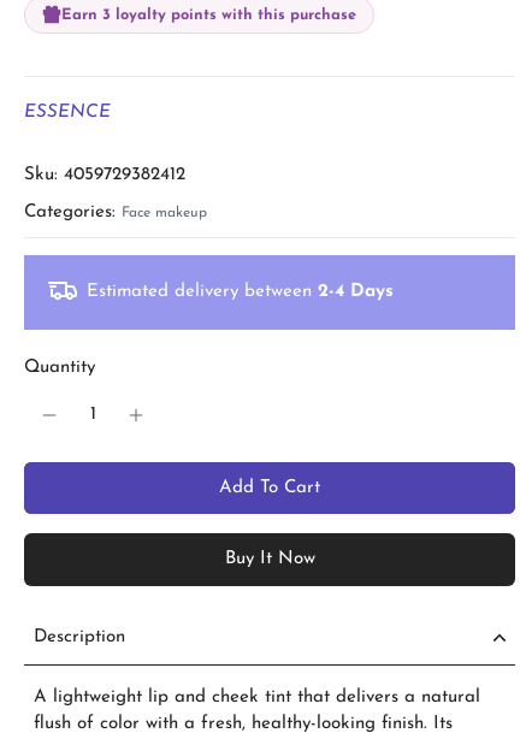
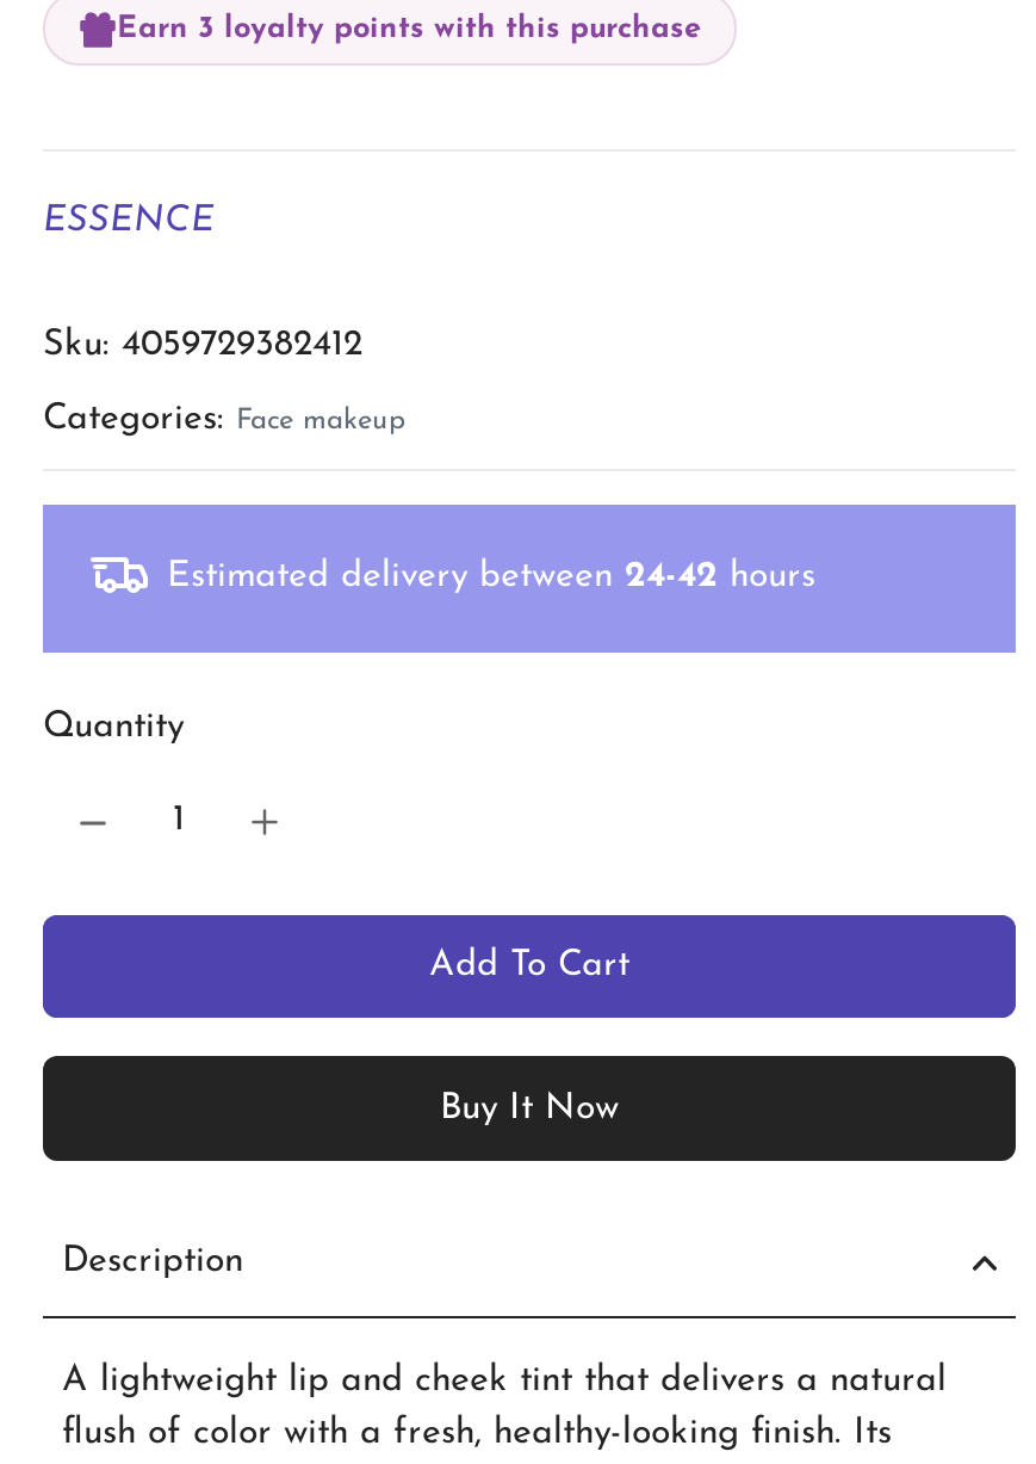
[87,283,394,301] Estimated delivery between 2-4 Days -> [167,561,815,597] Estimated delivery between 24-42 hours

